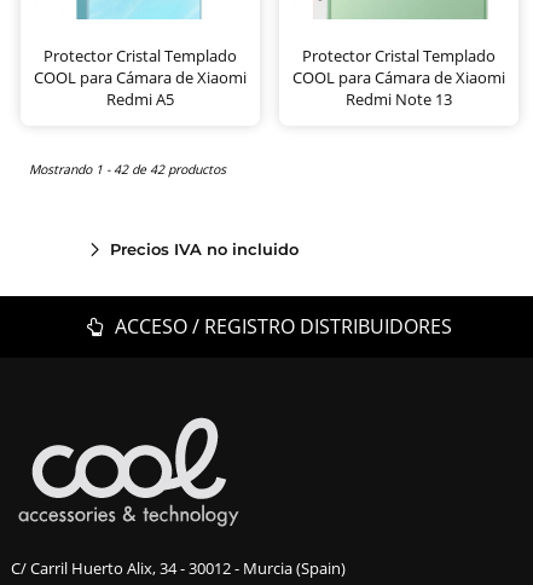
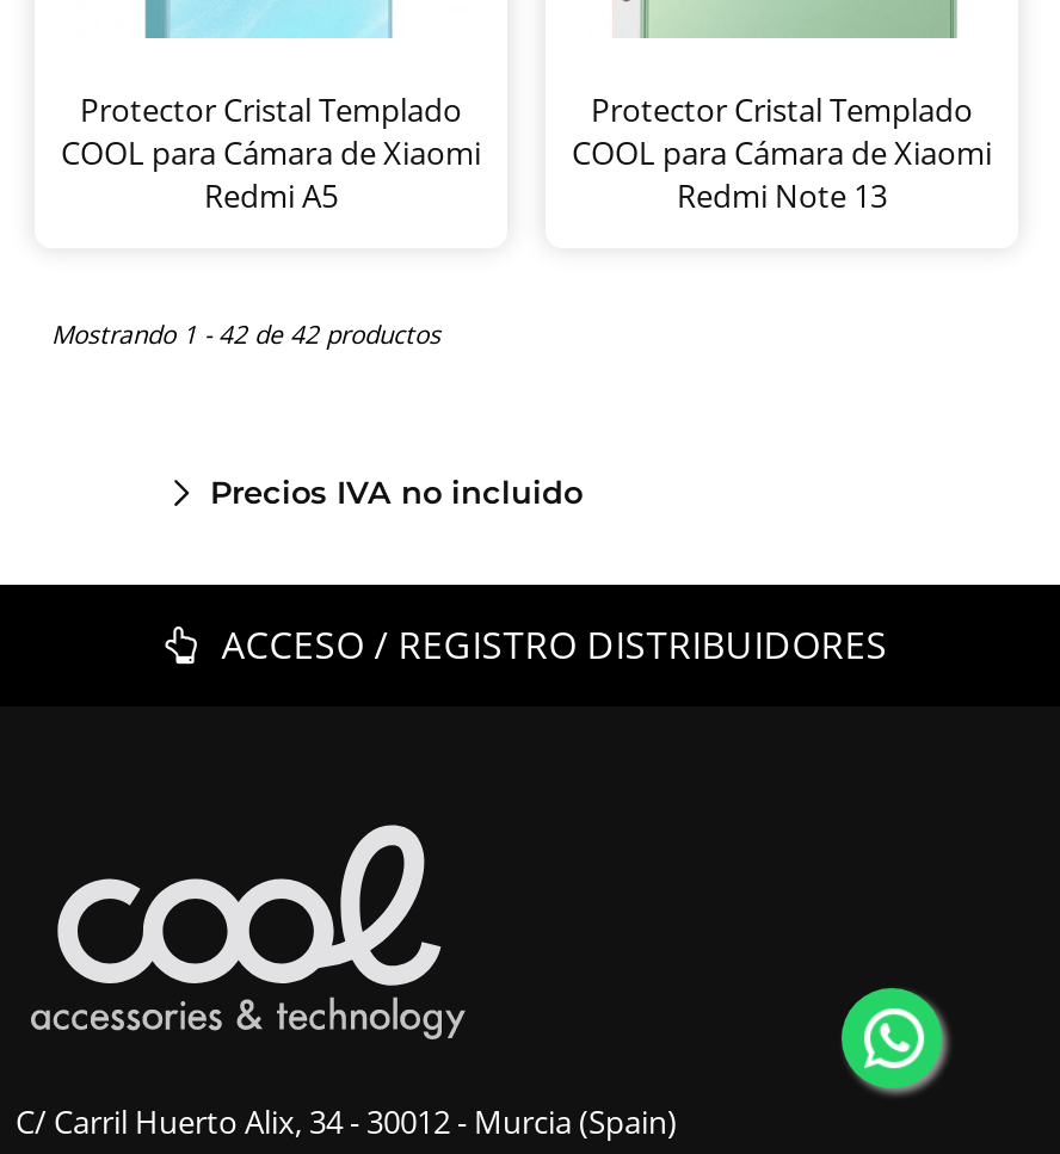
none -> [839,986,949,1096] [image]

